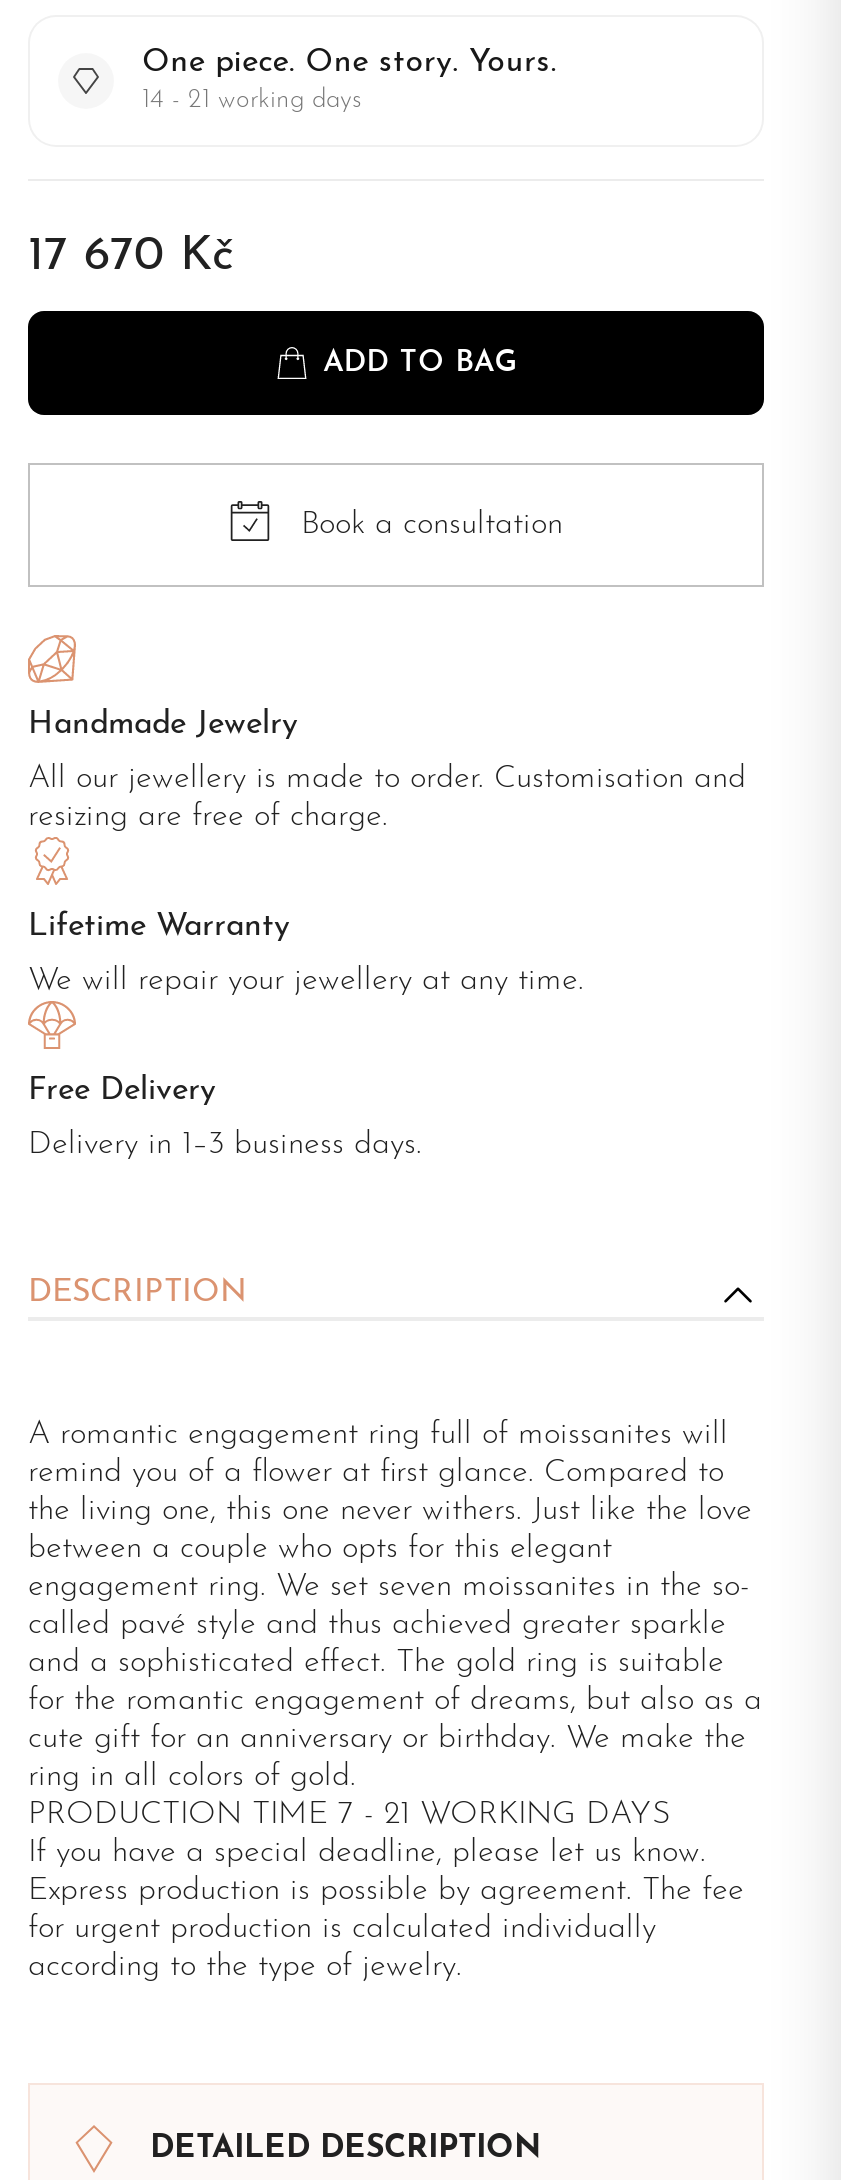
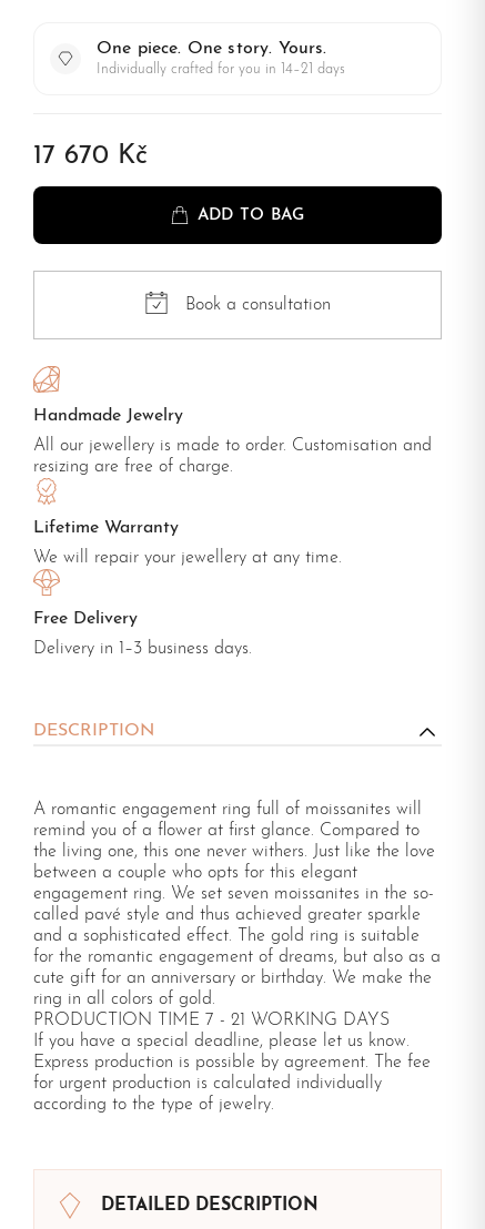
[142,88,362,114] 14 - 21 working days -> [97,63,345,77] Individually crafted for you in 14–21 days

